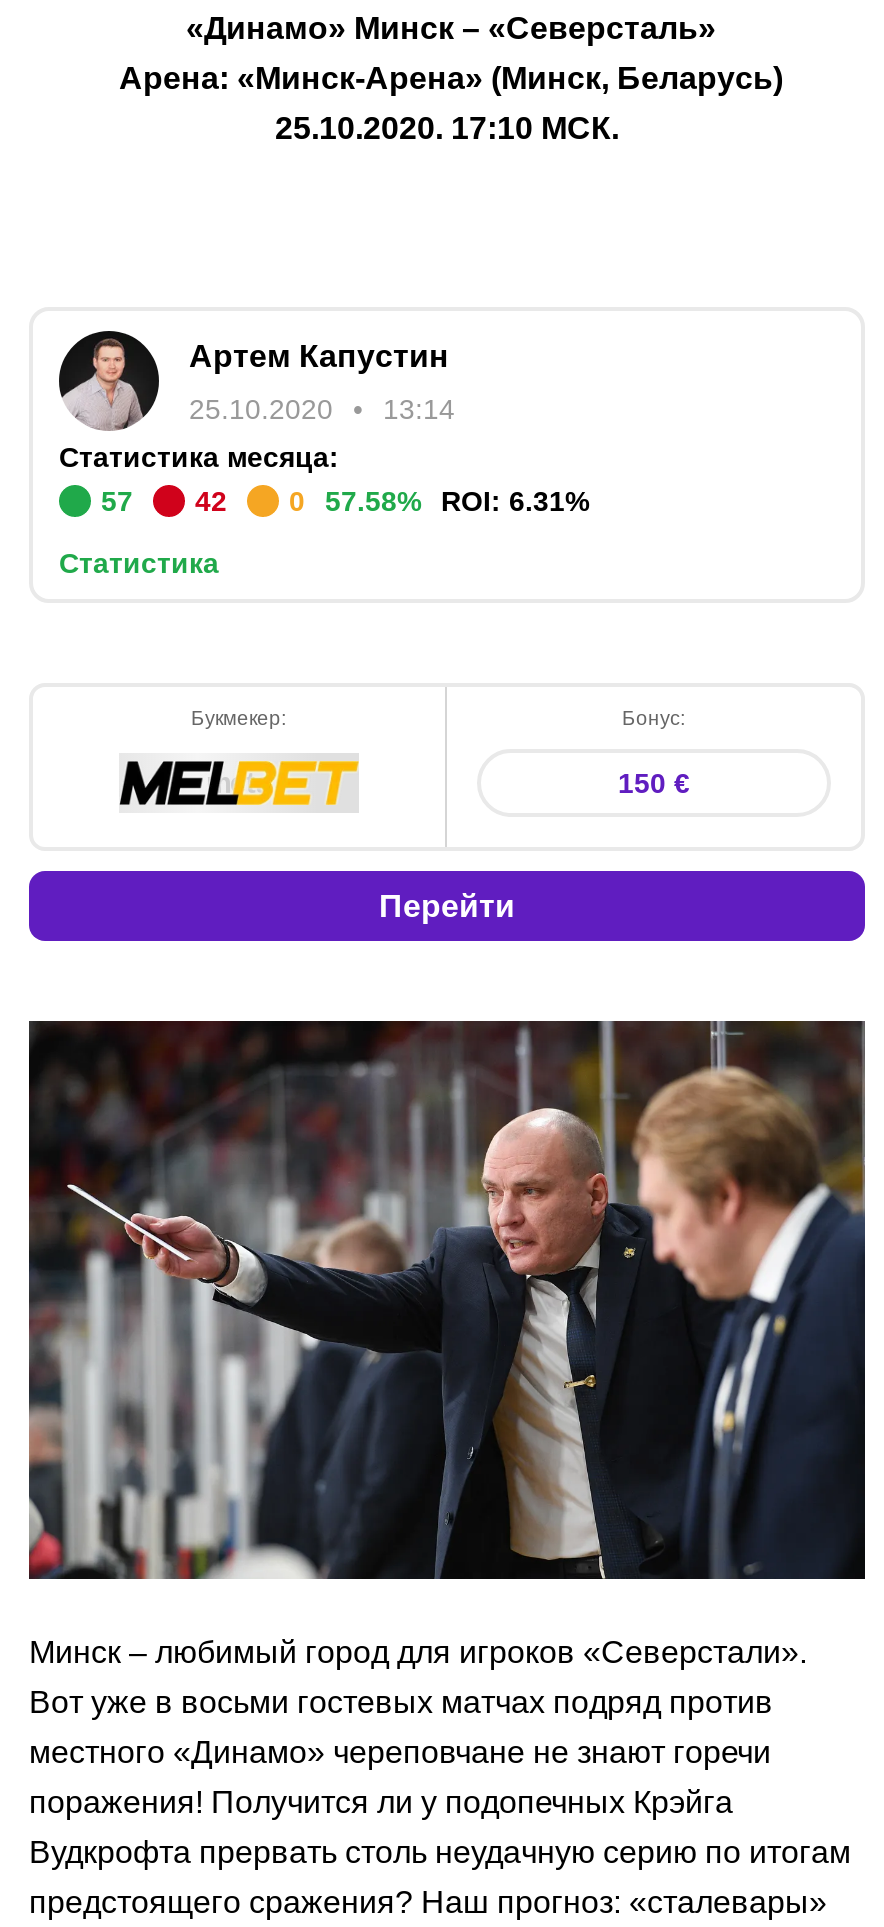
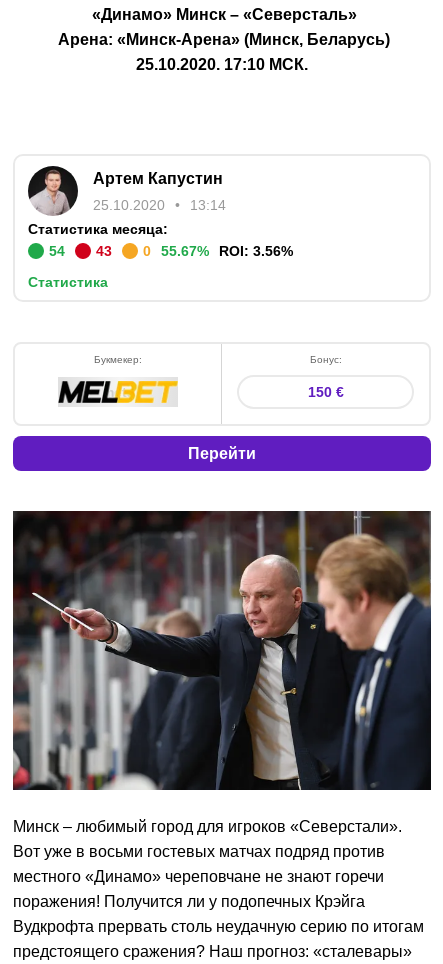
[101,485,133,517] 57 -> [49,243,65,259] 54
[195,485,227,517] 42 -> [96,243,112,259] 43
[325,485,421,517] 57.58% -> [161,243,209,259] 55.67%
[441,485,589,517] ROI: 6.31% -> [219,243,293,259] ROI: 3.56%

